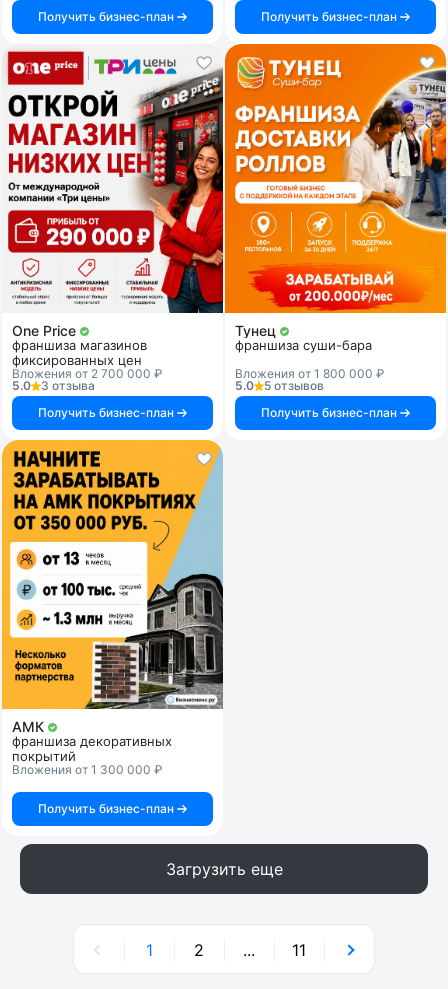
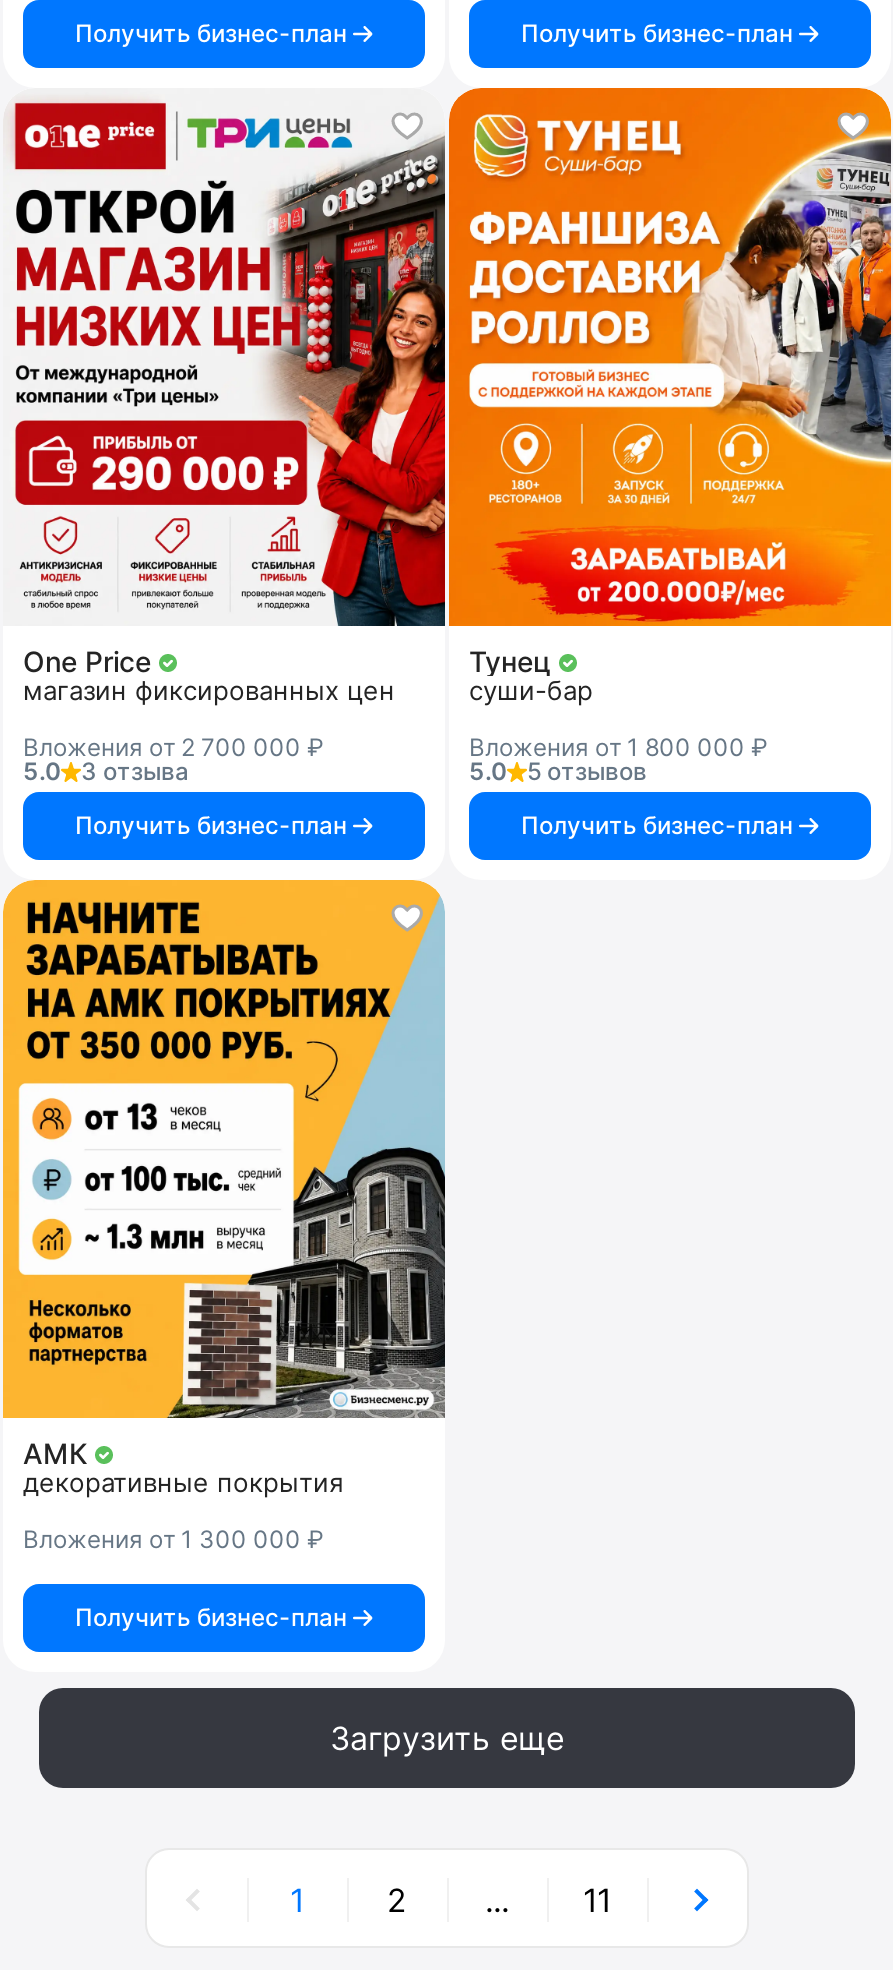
[12,337,147,368] франшиза магазинов | фиксированных цен -> [23,674,395,706] магазин фиксированных цен
[235,337,372,353] франшиза суши-бара -> [469,674,593,706] суши-бар
[12,733,172,764] франшиза декоративных | покрытий -> [23,1466,343,1498] декоративные покрытия

